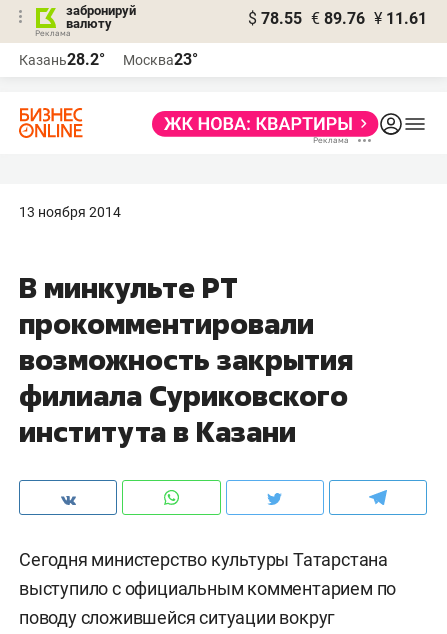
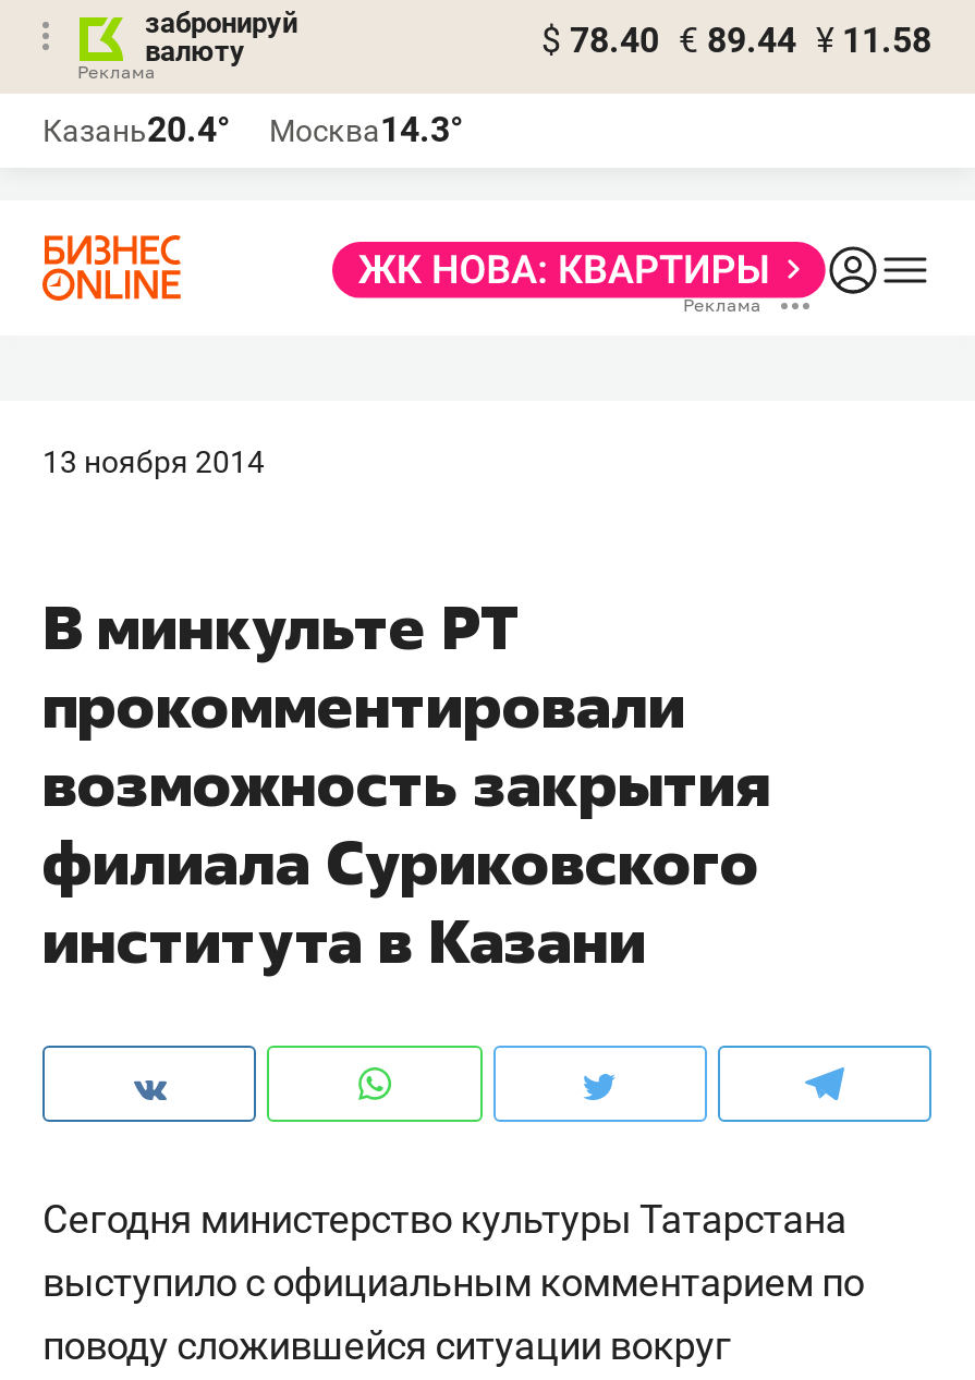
[248,9,427,28] $ 78.55 € 89.76 ¥ 11.61 -> [541,20,931,61] $ 78.40 € 89.44 ¥ 11.58
[19,50,105,69] Казань28.2° -> [42,109,230,150] Казань20.4°
[123,50,198,69] Москва23° -> [269,109,463,150] Москва14.3°

